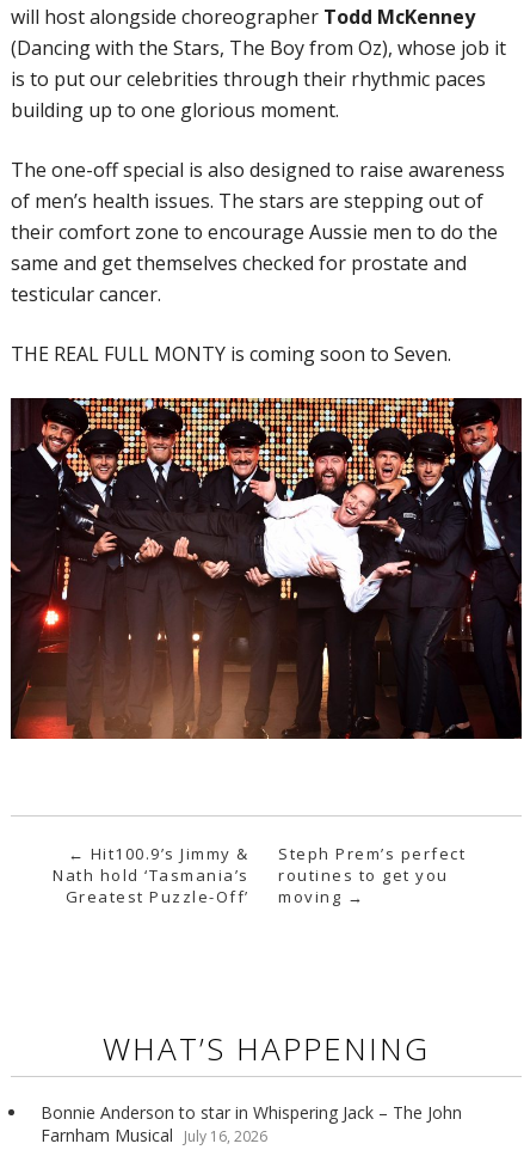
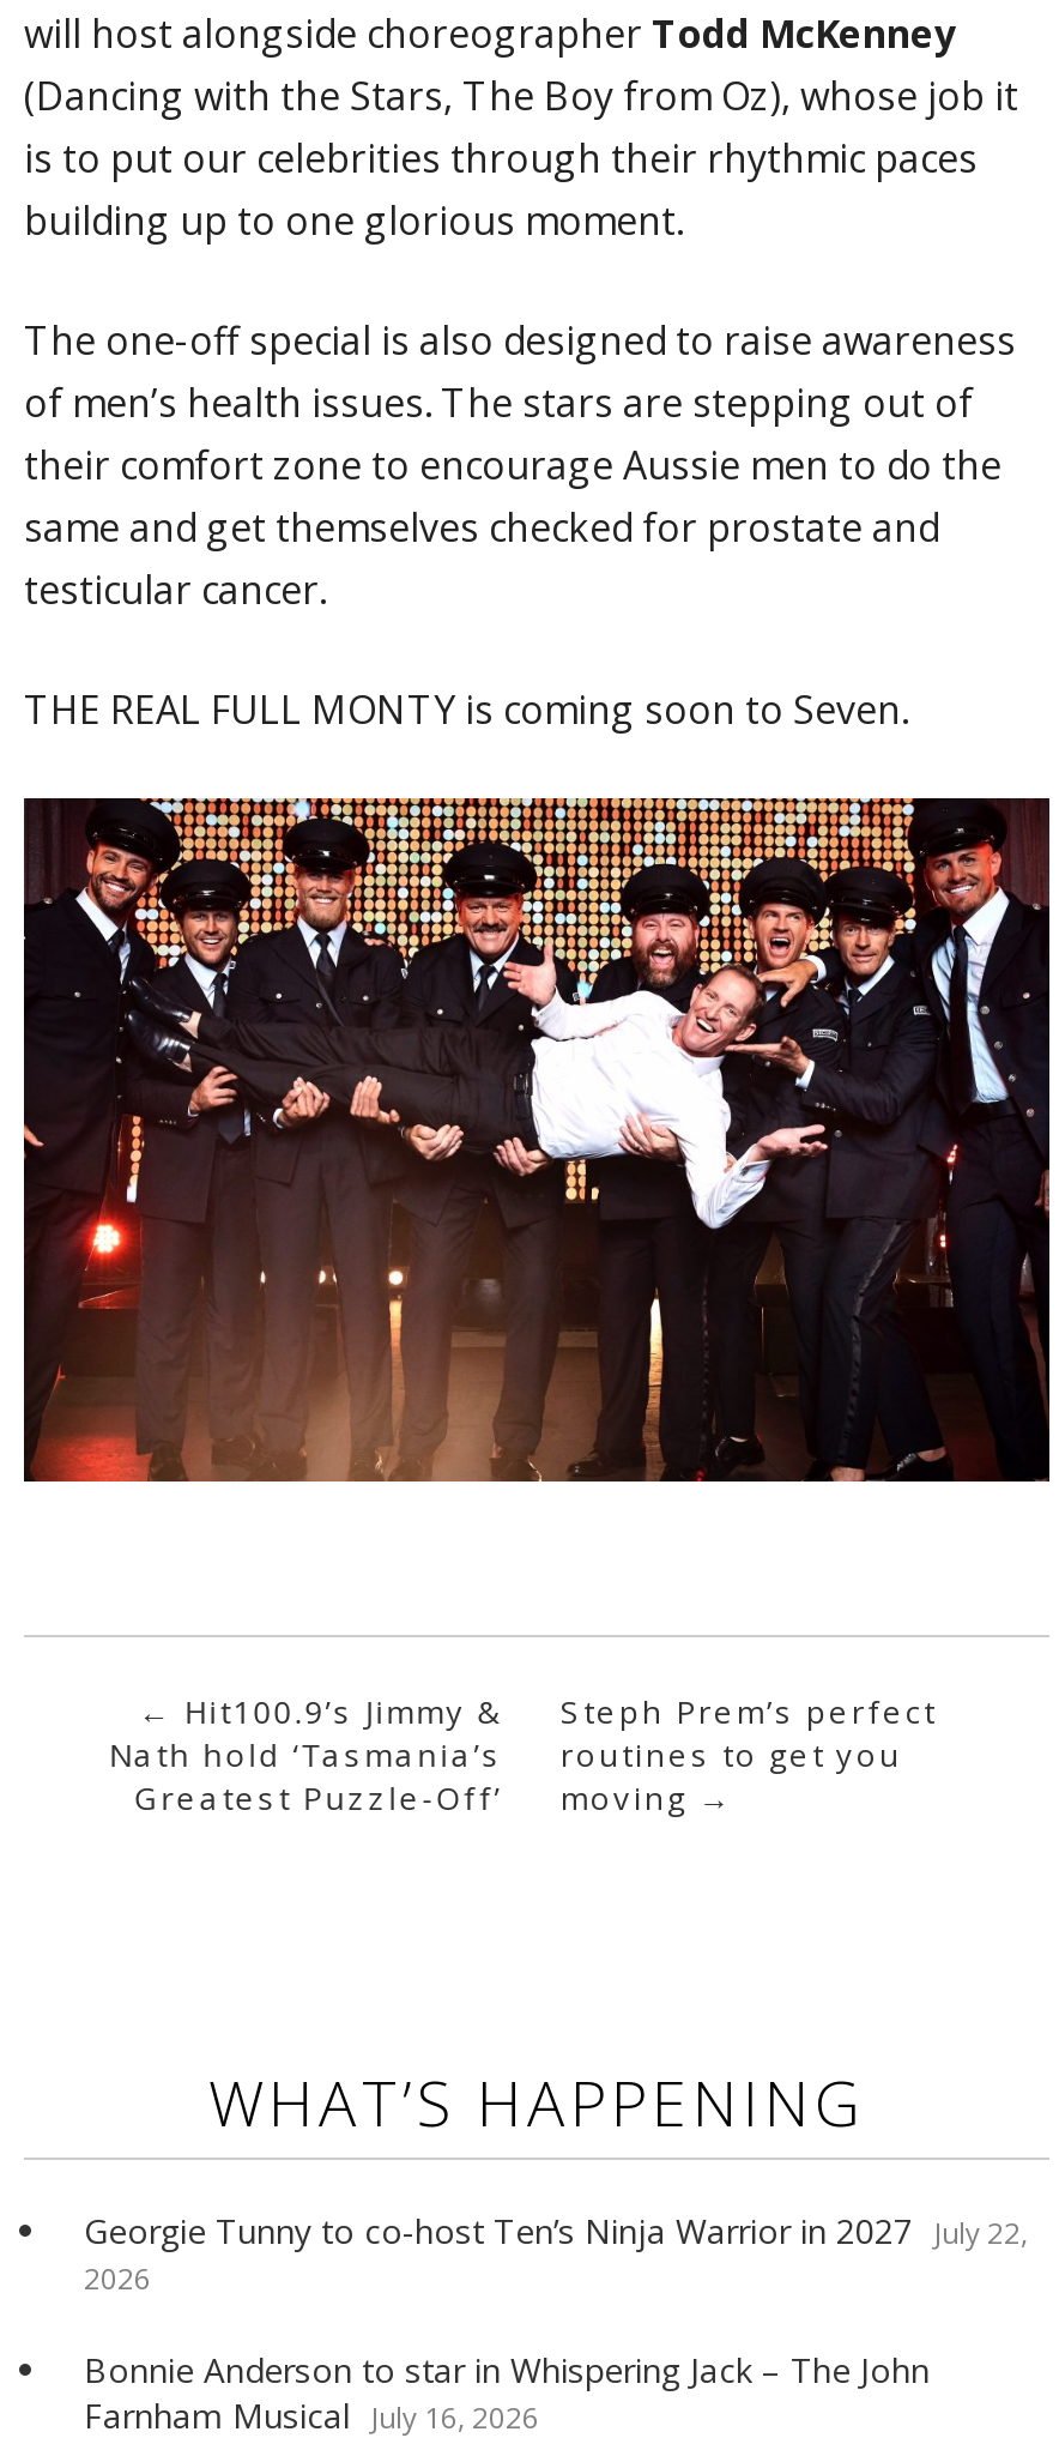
none -> [84,2209,1028,2300] Georgie Tunny to co-host Ten’s Ninja Warrior in 2027 July 22, | 2026

